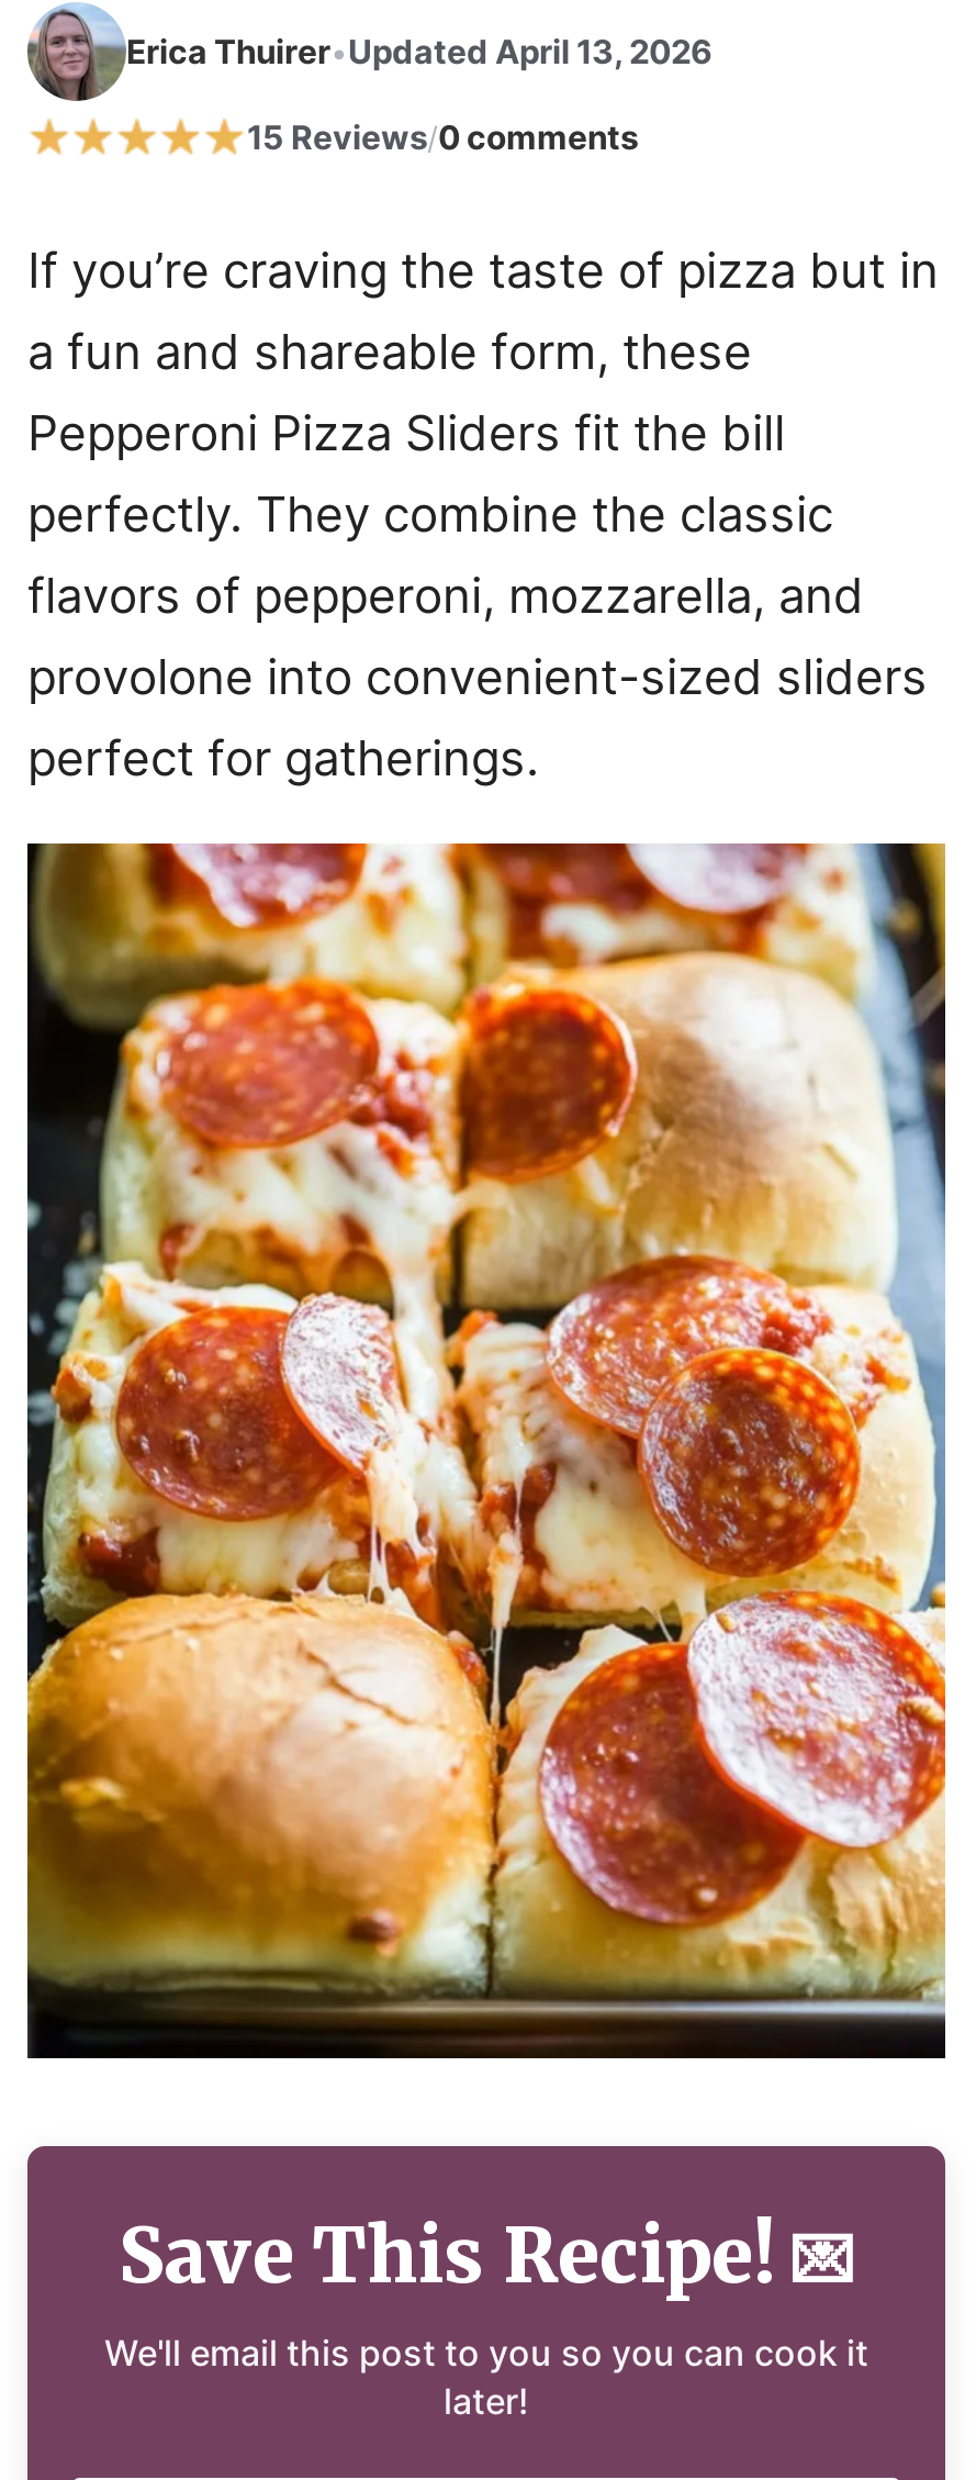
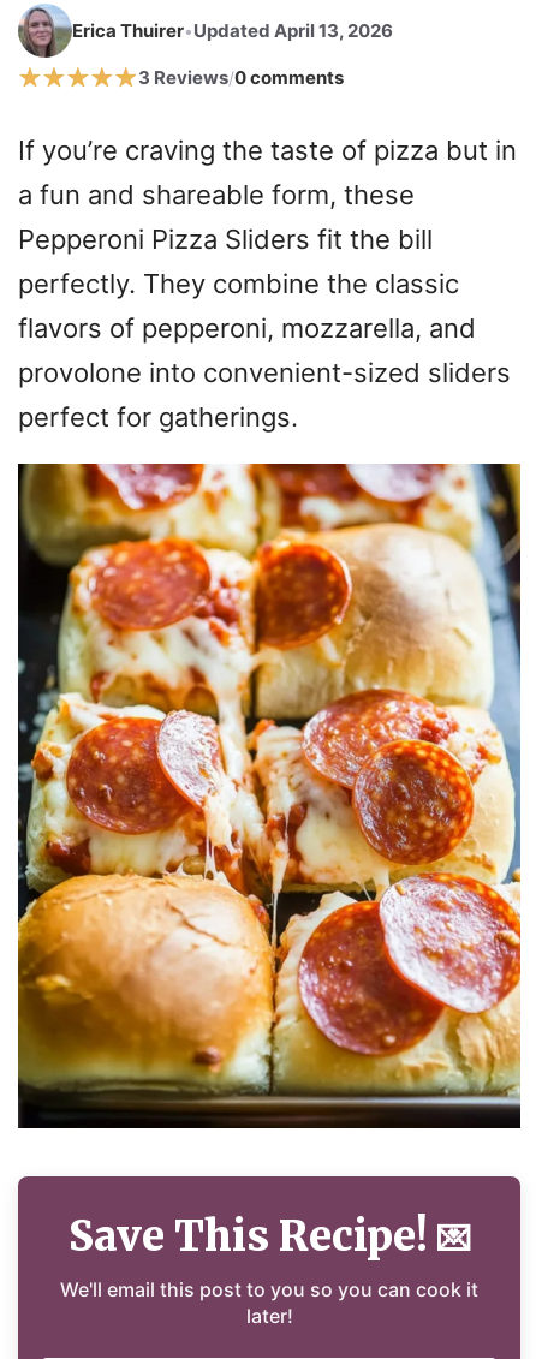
[247,116,638,158] 15 Reviews/0 comments -> [138,66,344,89] 3 Reviews/0 comments

